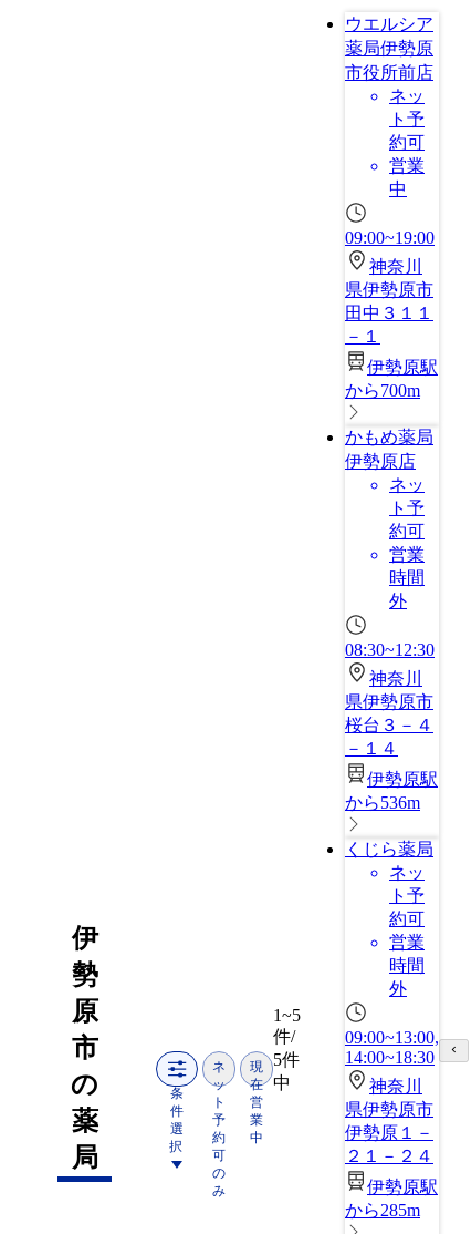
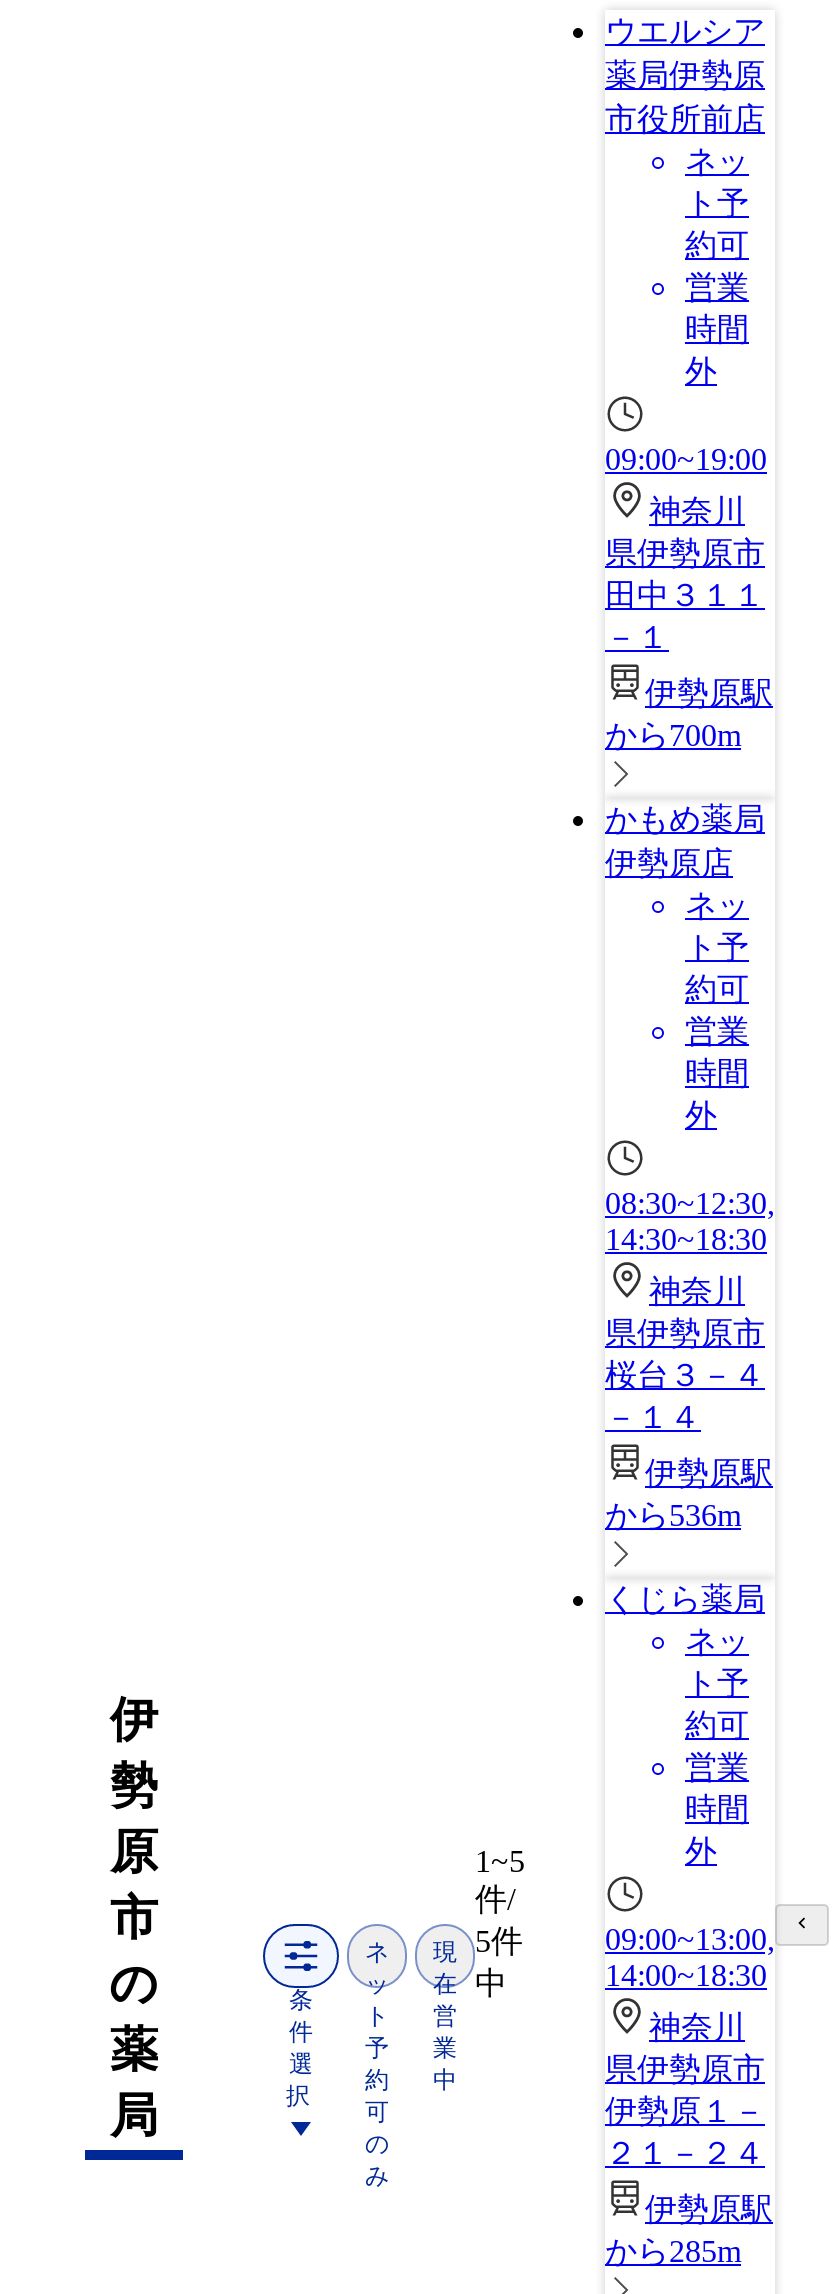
[389,179,407,198] 中 -> [685,312,749,388] 時間 | 外
[345,640,435,659] 08:30~12:30 -> [605,1186,775,1256] 08:30~12:30, | 14:30~18:30

